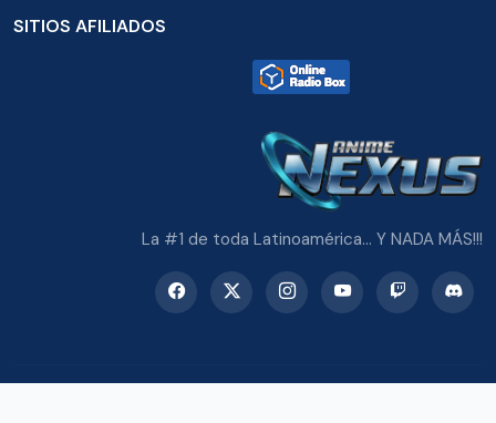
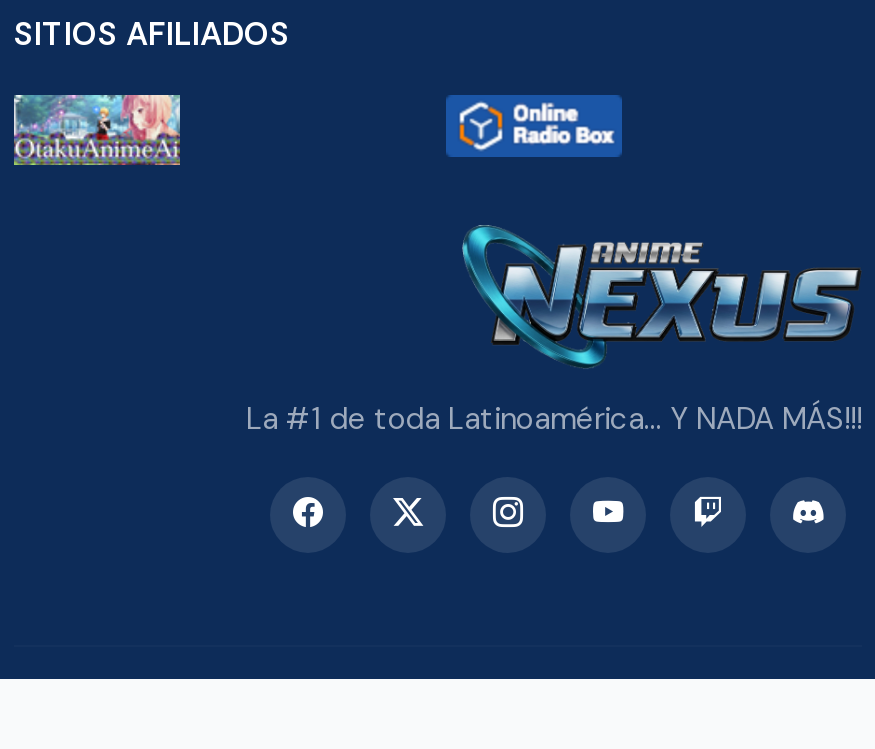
none -> [12,93,182,167] [image]

